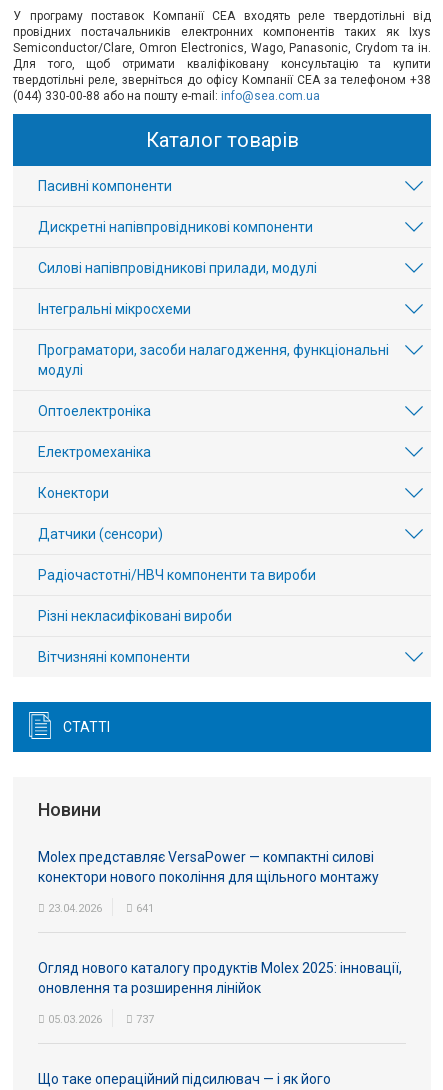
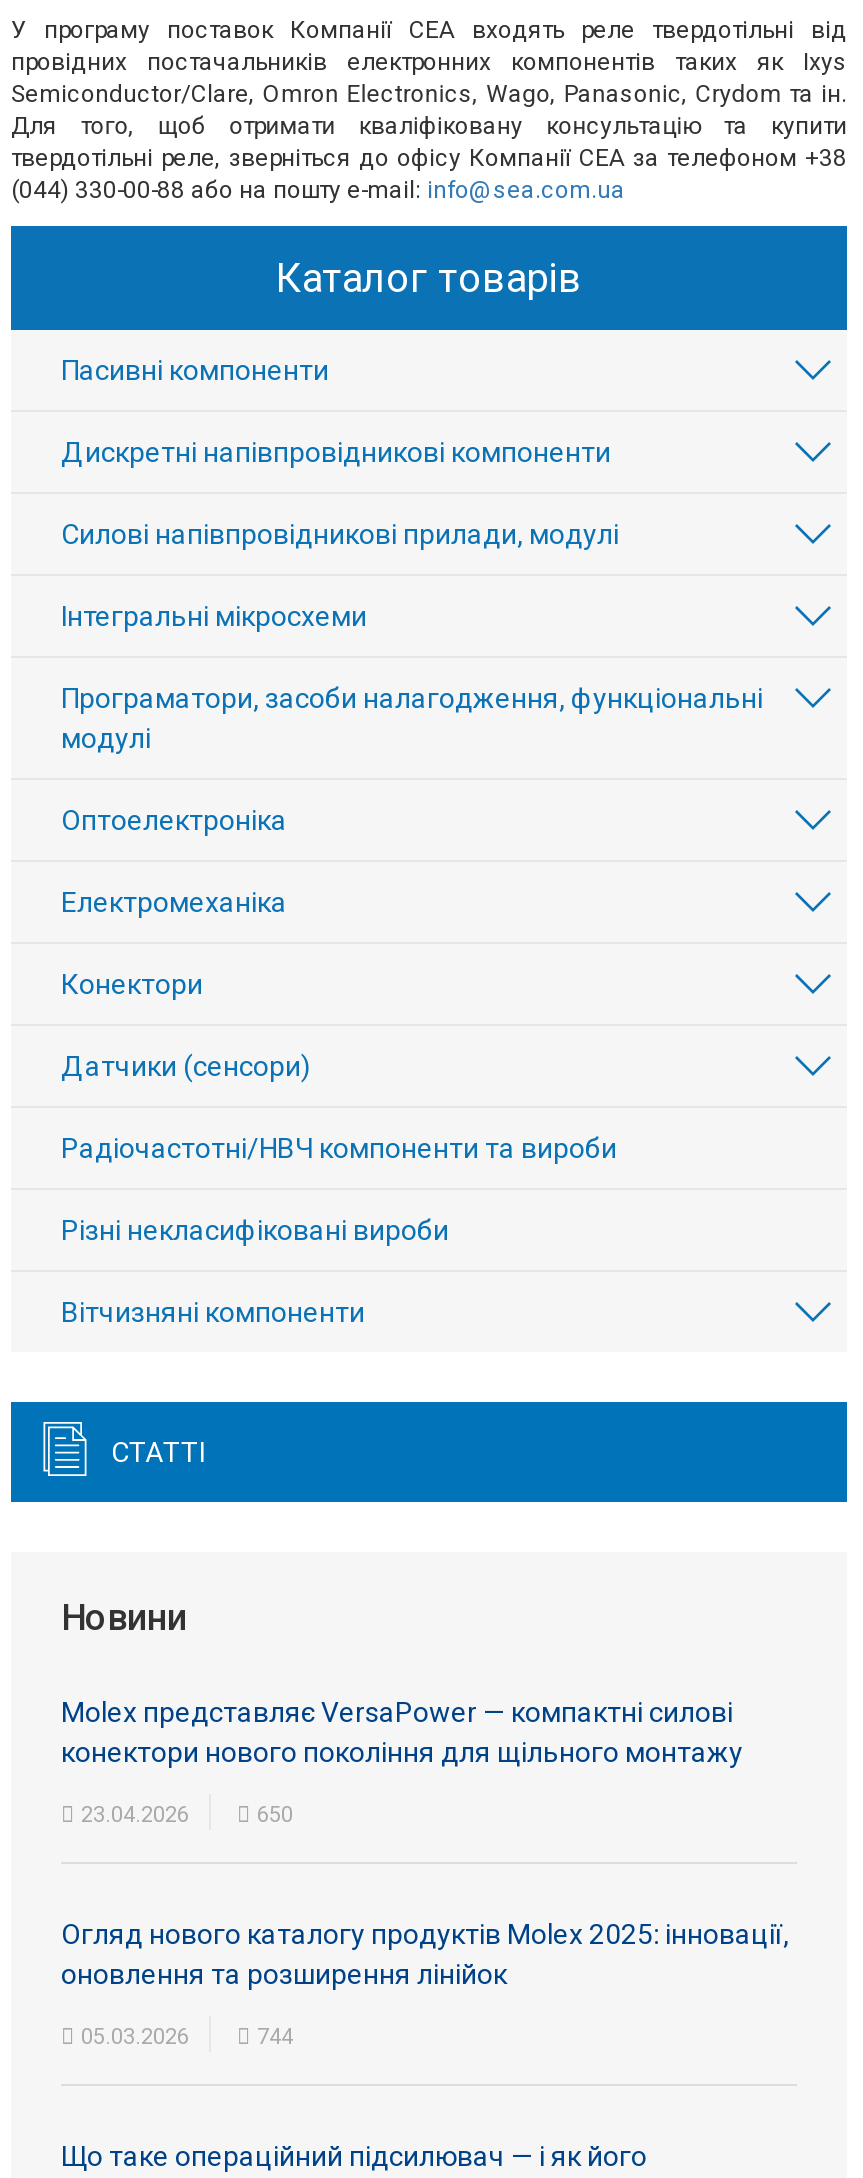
[133,902,154,915] 641 -> [251,1802,293,1828] 650
[133,1013,154,1026] 737 -> [251,2024,293,2050] 744

